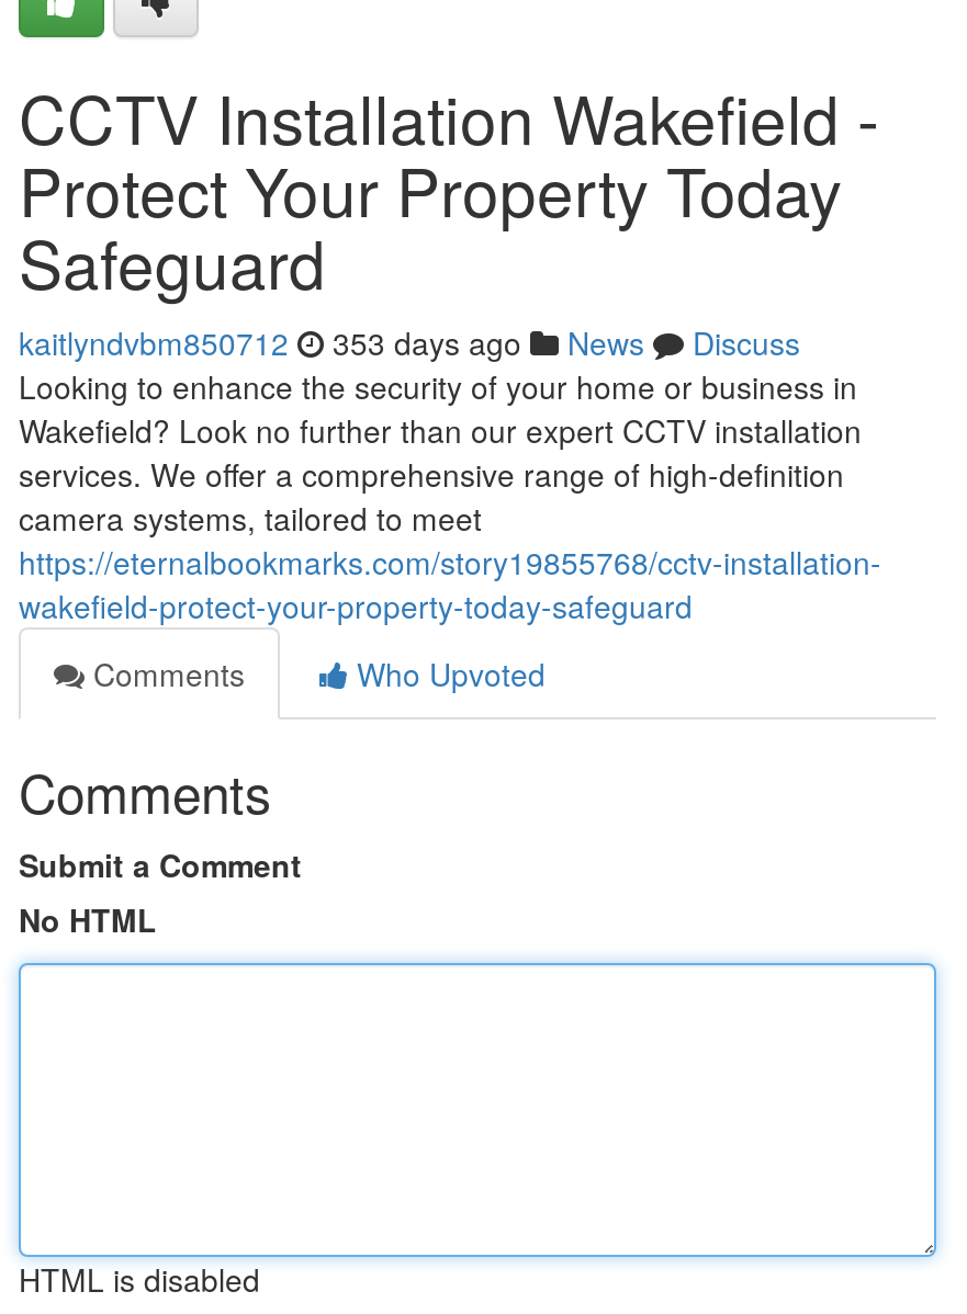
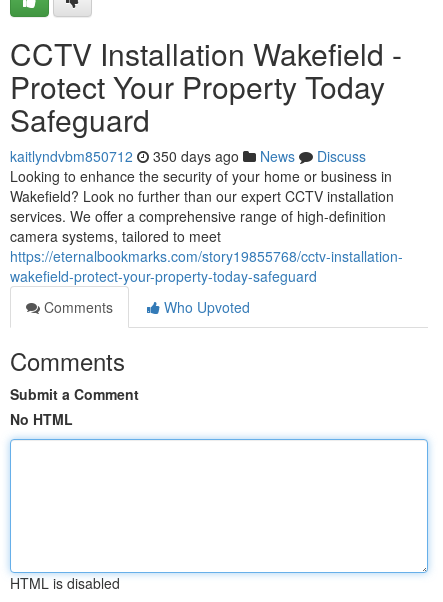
[19,320,800,364] kaitlyndvbm850712 353 days ago News Discuss -> [10,146,366,166] kaitlyndvbm850712 350 days ago News Discuss

